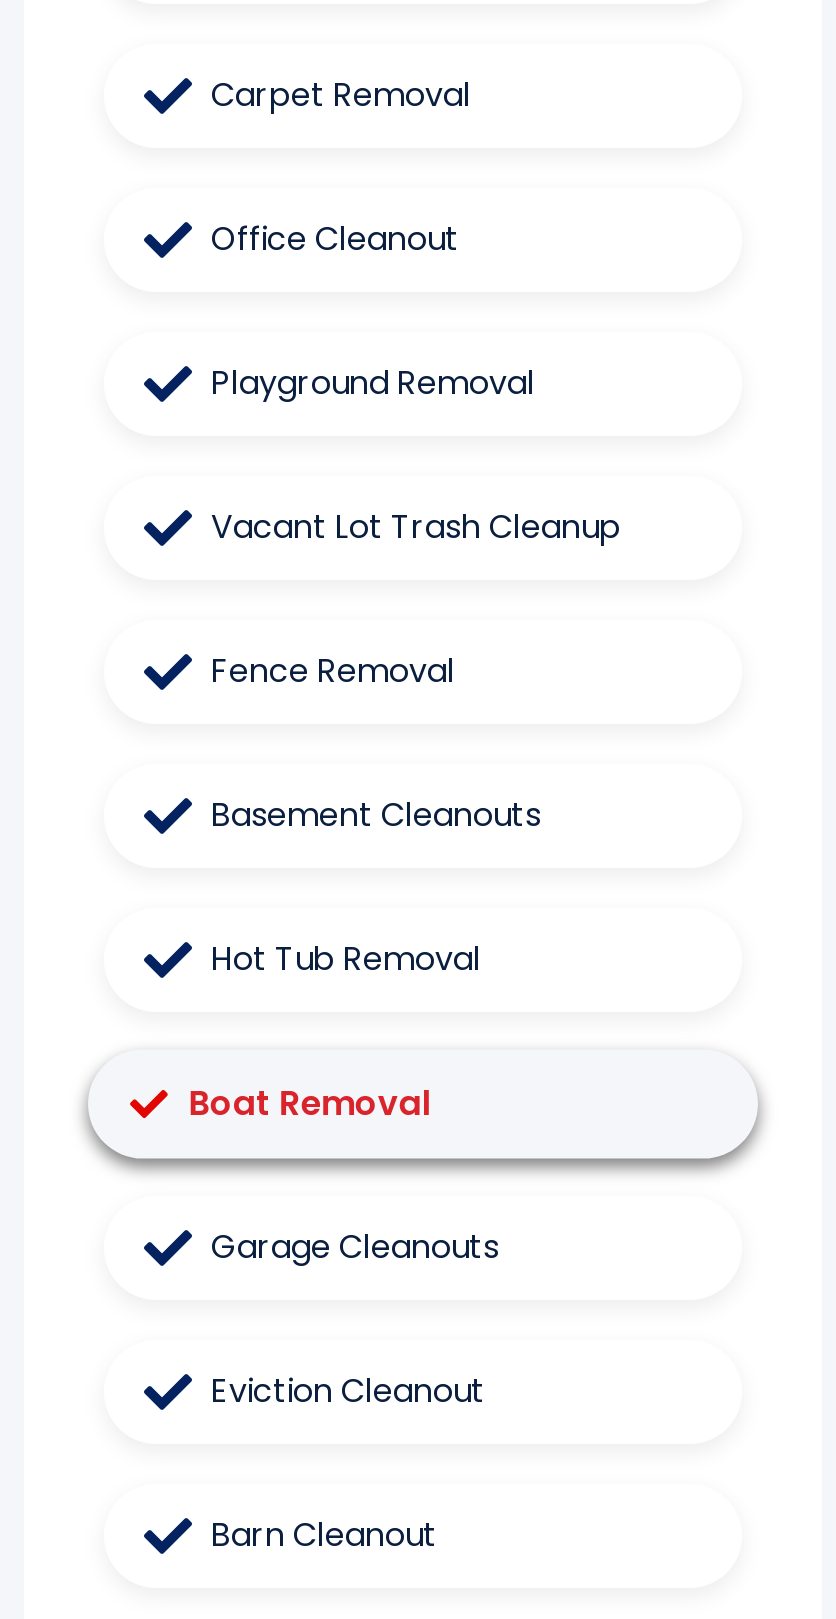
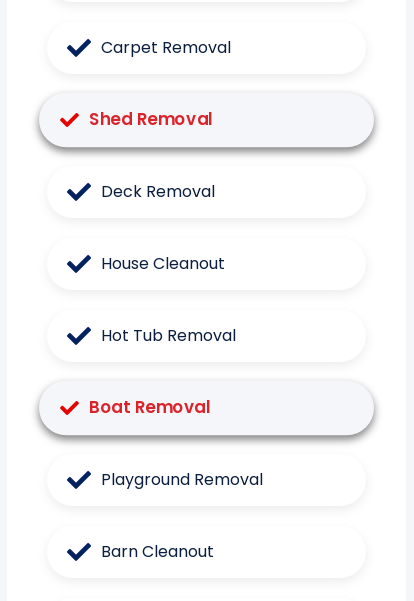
[211,216,621,838] Office Cleanout | Vacant Lot Trash Cleanup | Fence Removal | Basement Cleanouts -> [89,107,224,275] Shed Removal | Deck Removal | House Cleanout
moved [211,360,535,406] -> [100,468,262,491]: Playground Removal
[211,1224,499,1414] Garage Cleanouts | Eviction Cleanout -> none

